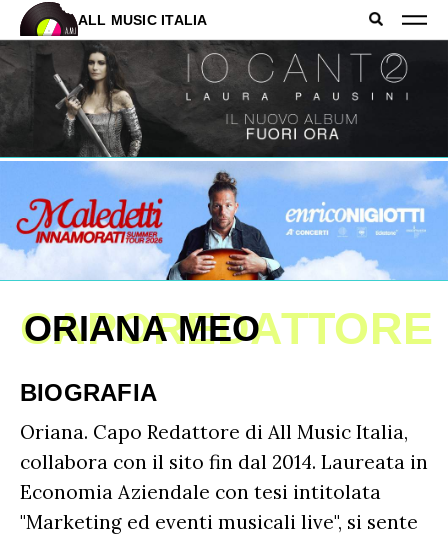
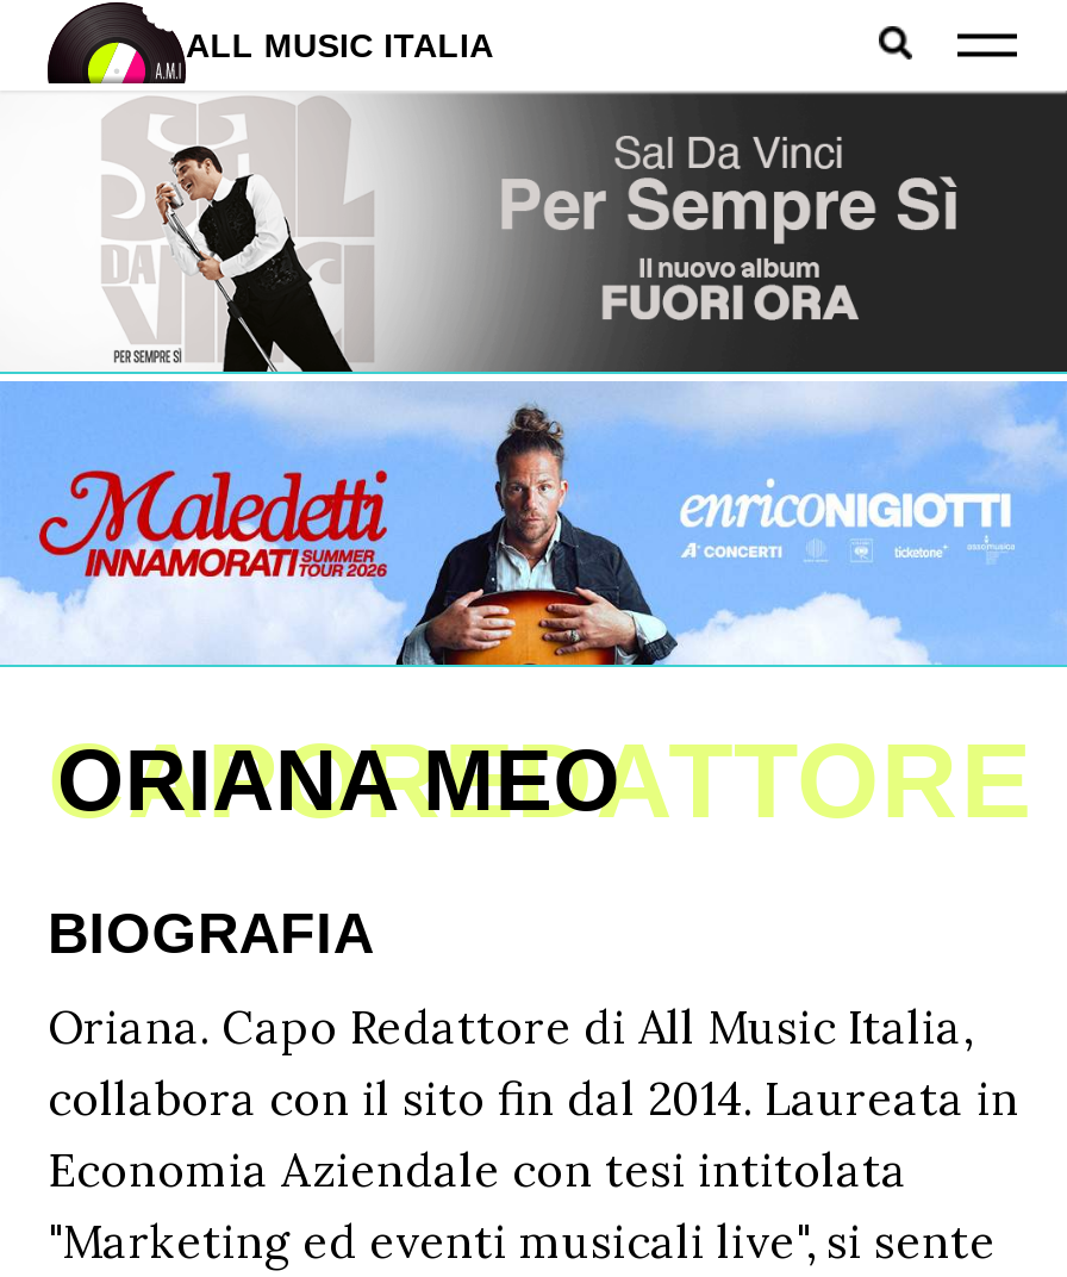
[3,39,408,158] [image] -> [7,93,960,374] [image]

